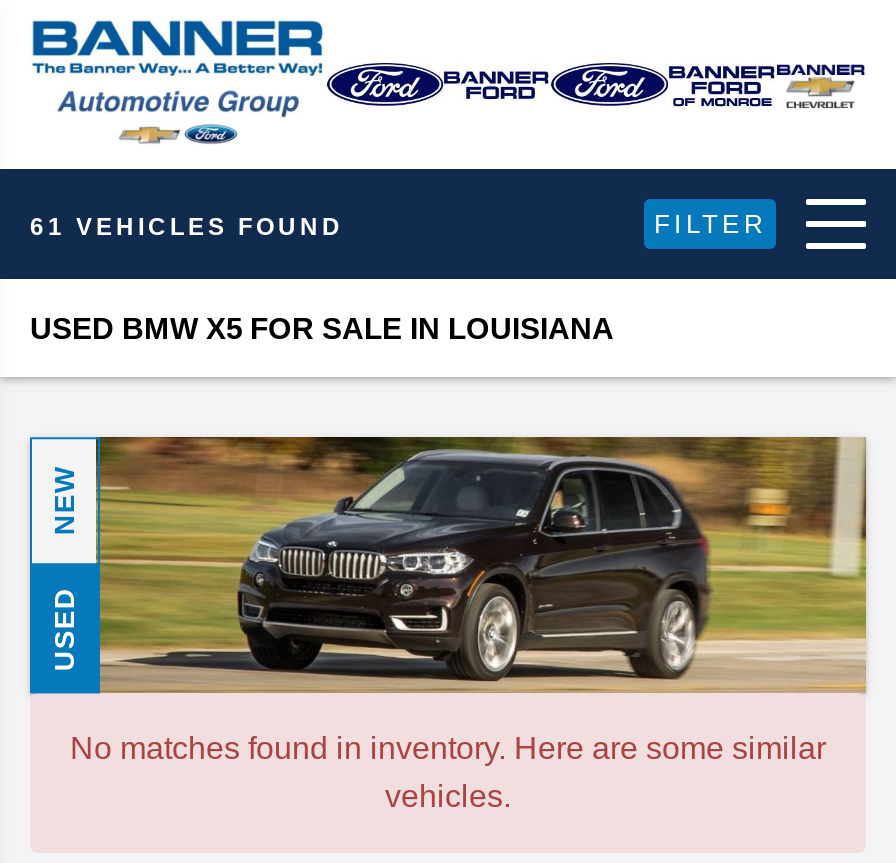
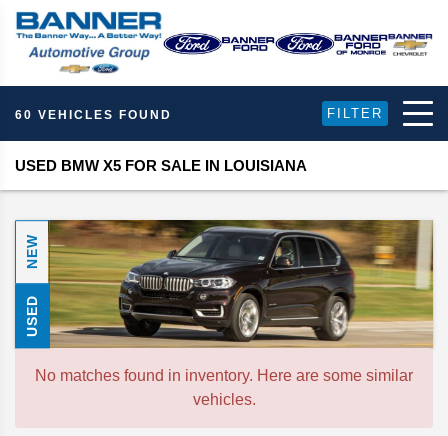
[30,212,344,240] 61 VEHICLES FOUND -> [15,108,172,122] 60 VEHICLES FOUND

